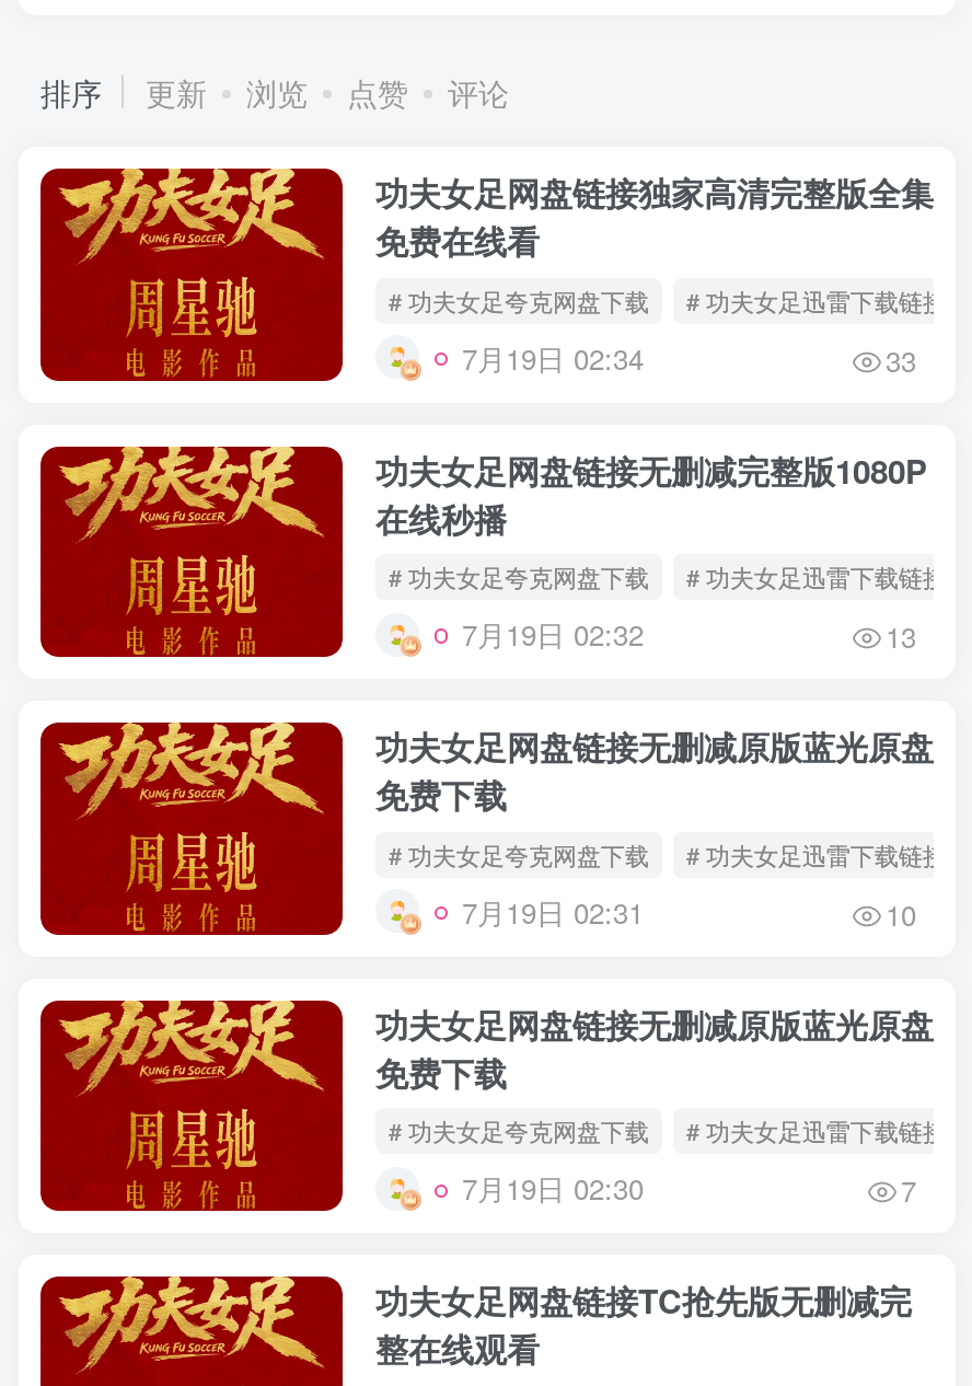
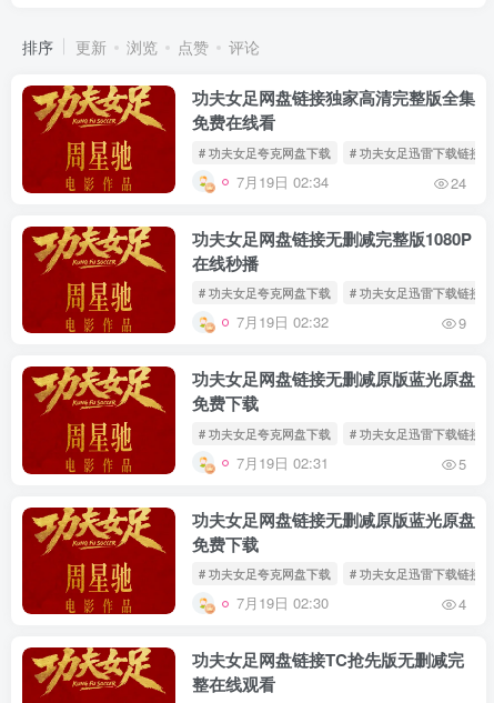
[886,339,916,380] 33 -> [451,172,466,193] 24
[886,616,916,657] 13 -> [458,312,466,333] 9
[886,893,916,935] 10 -> [458,453,466,474] 5
[901,1170,916,1212] 7 -> [458,593,466,615] 4

